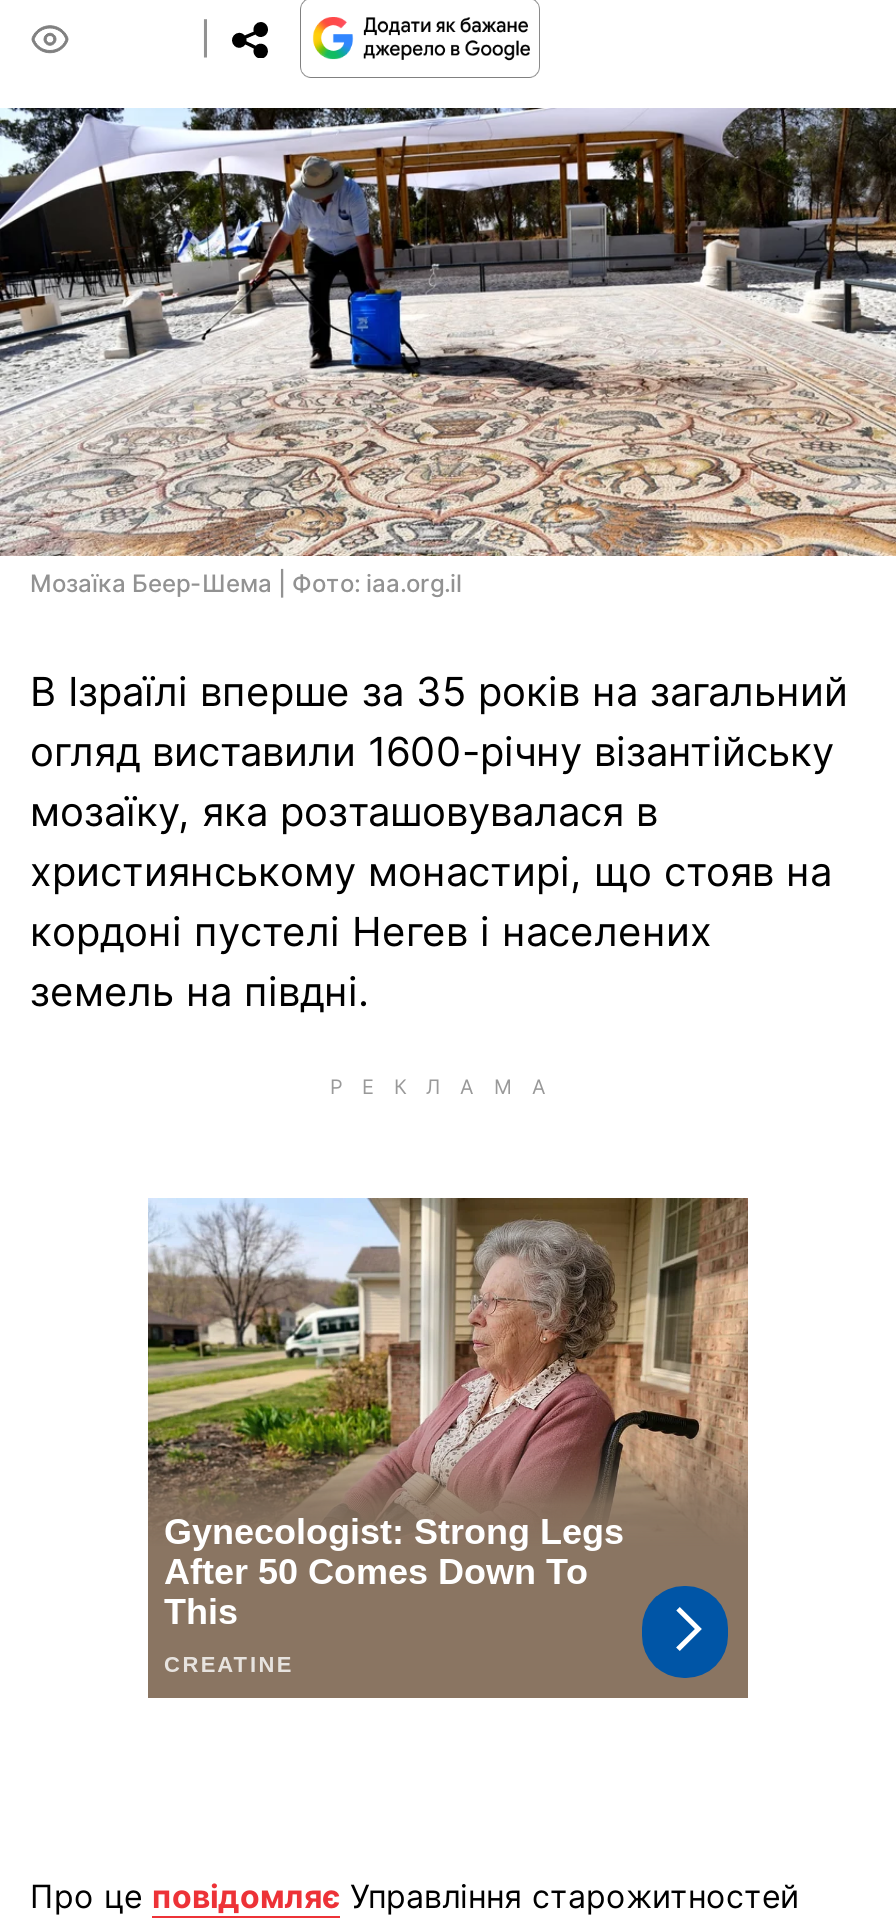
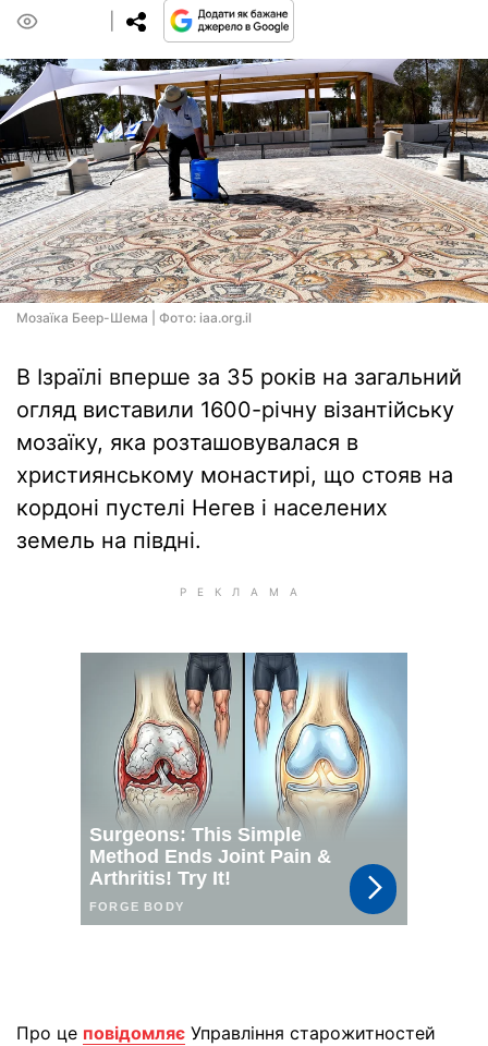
[146,1196,750,1698] [image] -> [81,652,408,924] [image]

